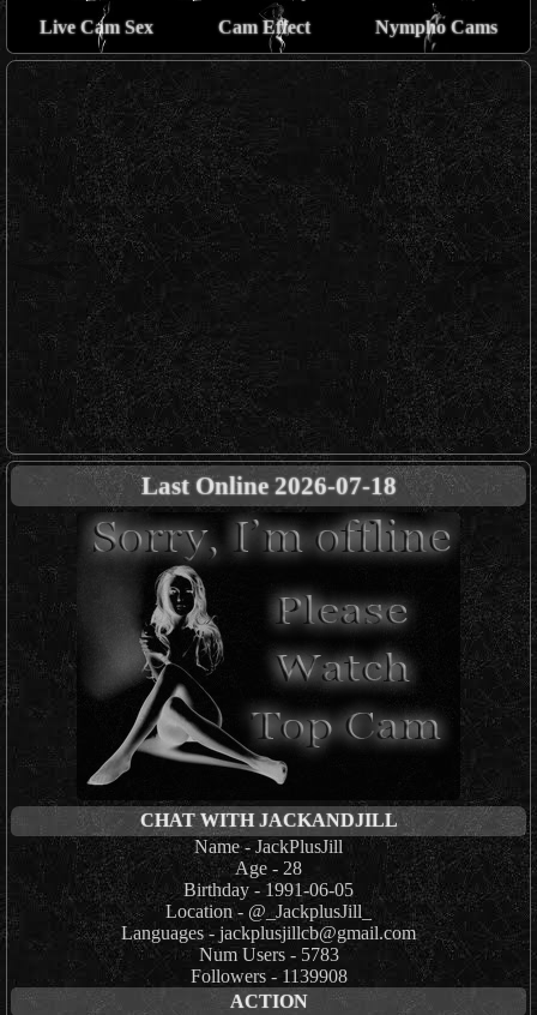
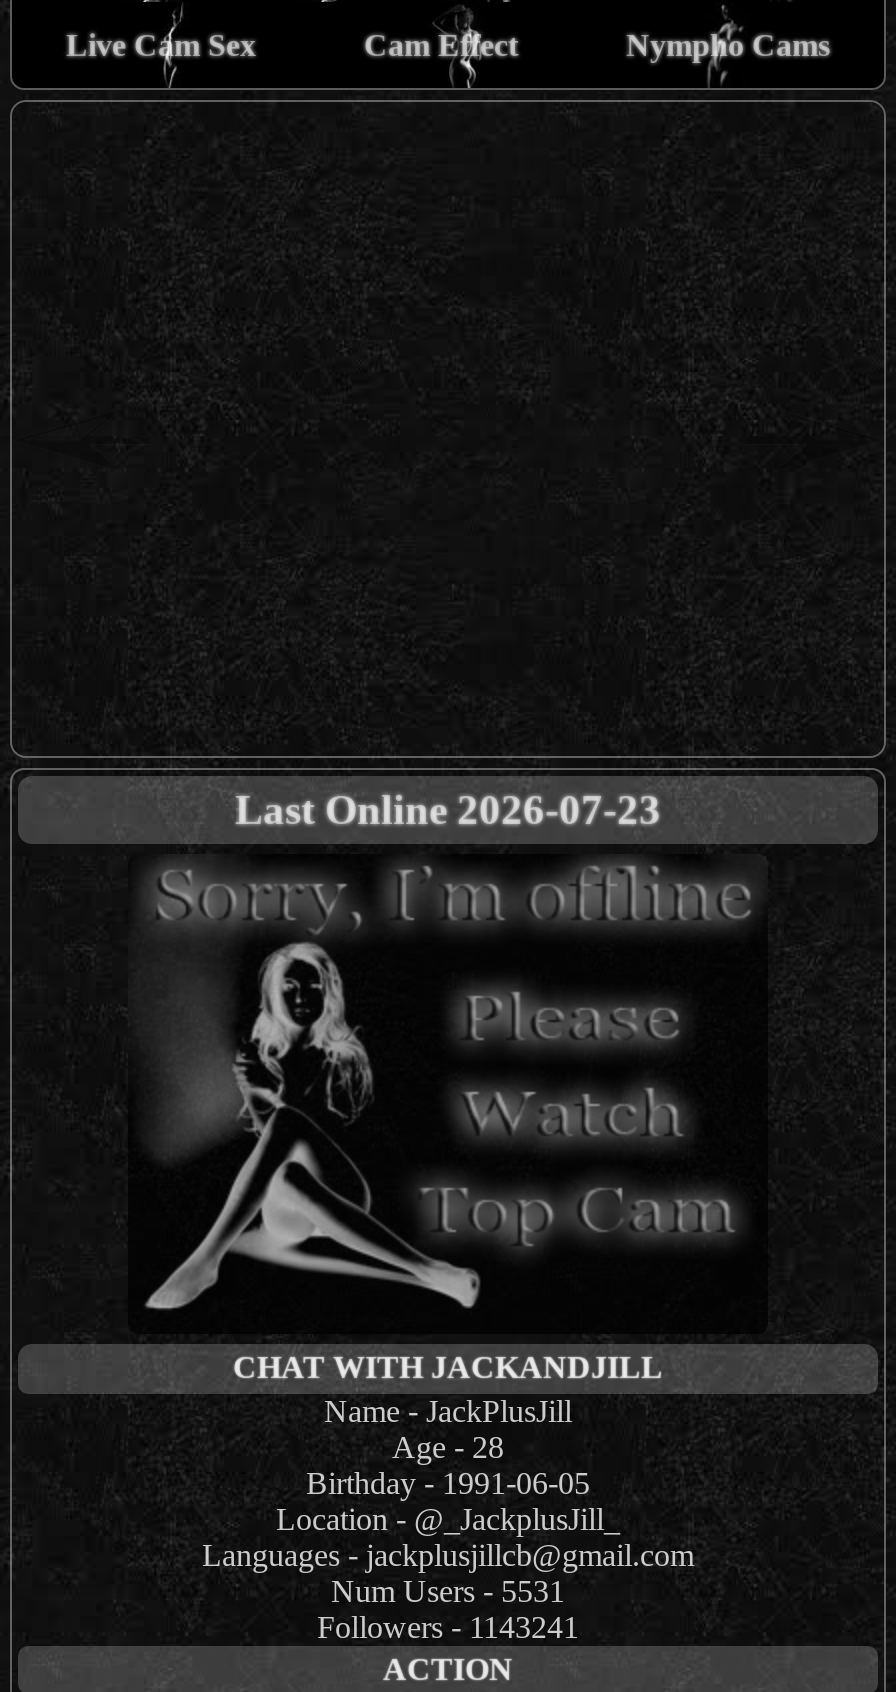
[141,472,396,499] Last Online 2026-07-18 -> [235,786,661,832] Last Online 2026-07-23
[198,944,339,965] Num Users - 5783 -> [331,1574,565,1608] Num Users - 5531
[190,966,347,986] Followers - 1139908 -> [317,1610,579,1644] Followers - 1143241

